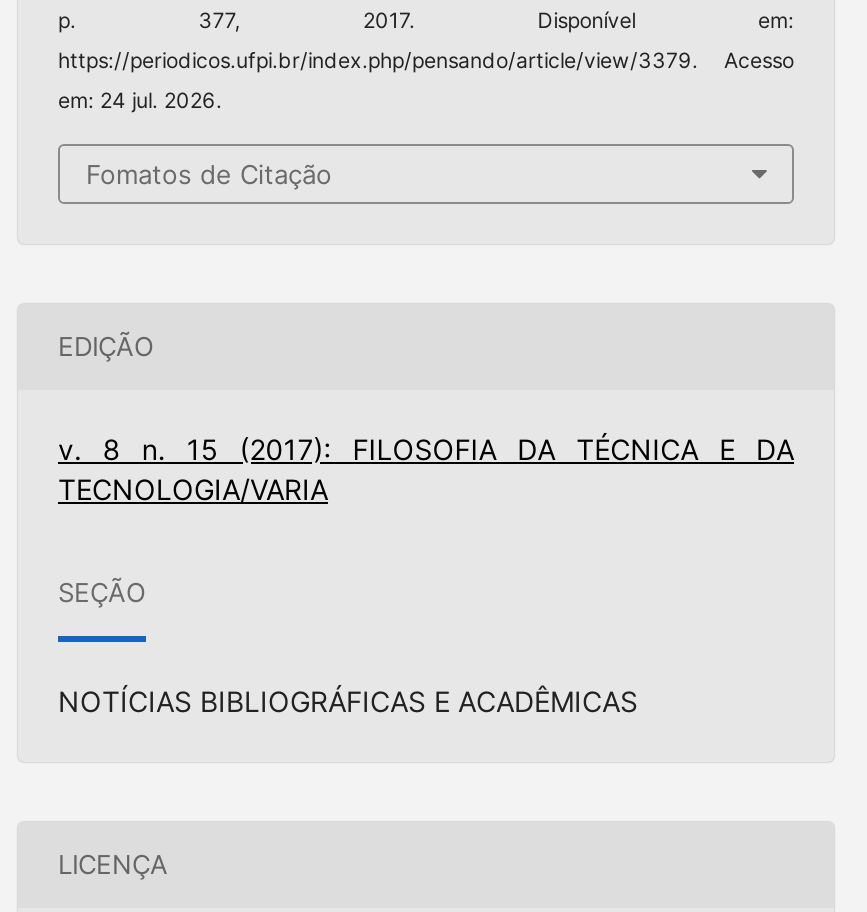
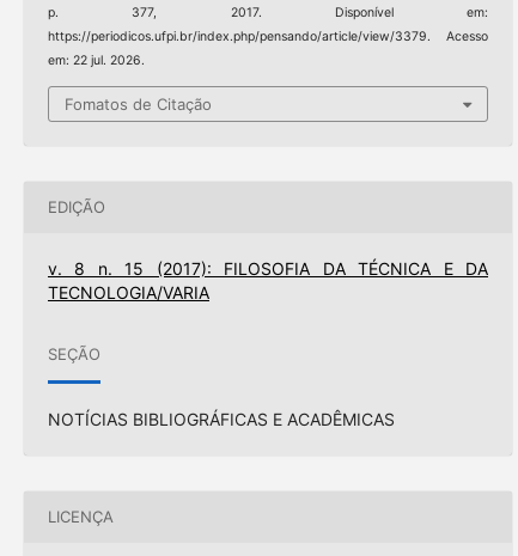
[58,88,222,114] em: 24 jul. 2026. -> [48,53,145,68] em: 22 jul. 2026.

